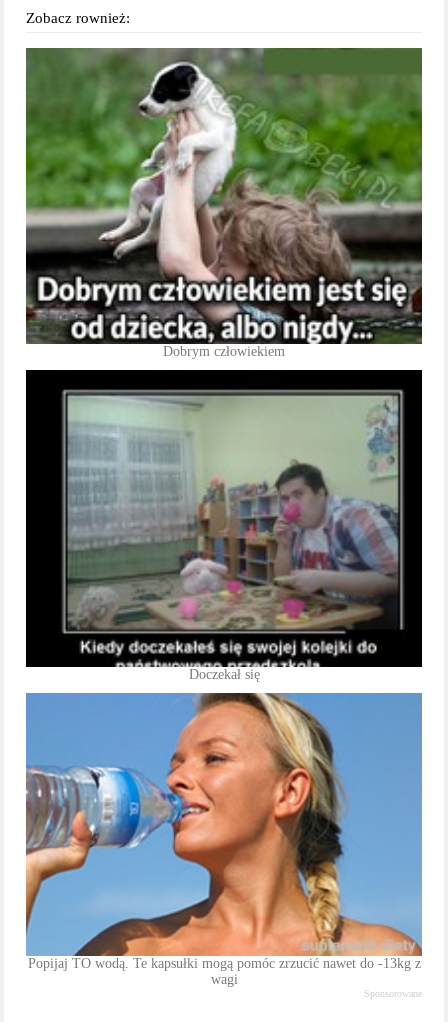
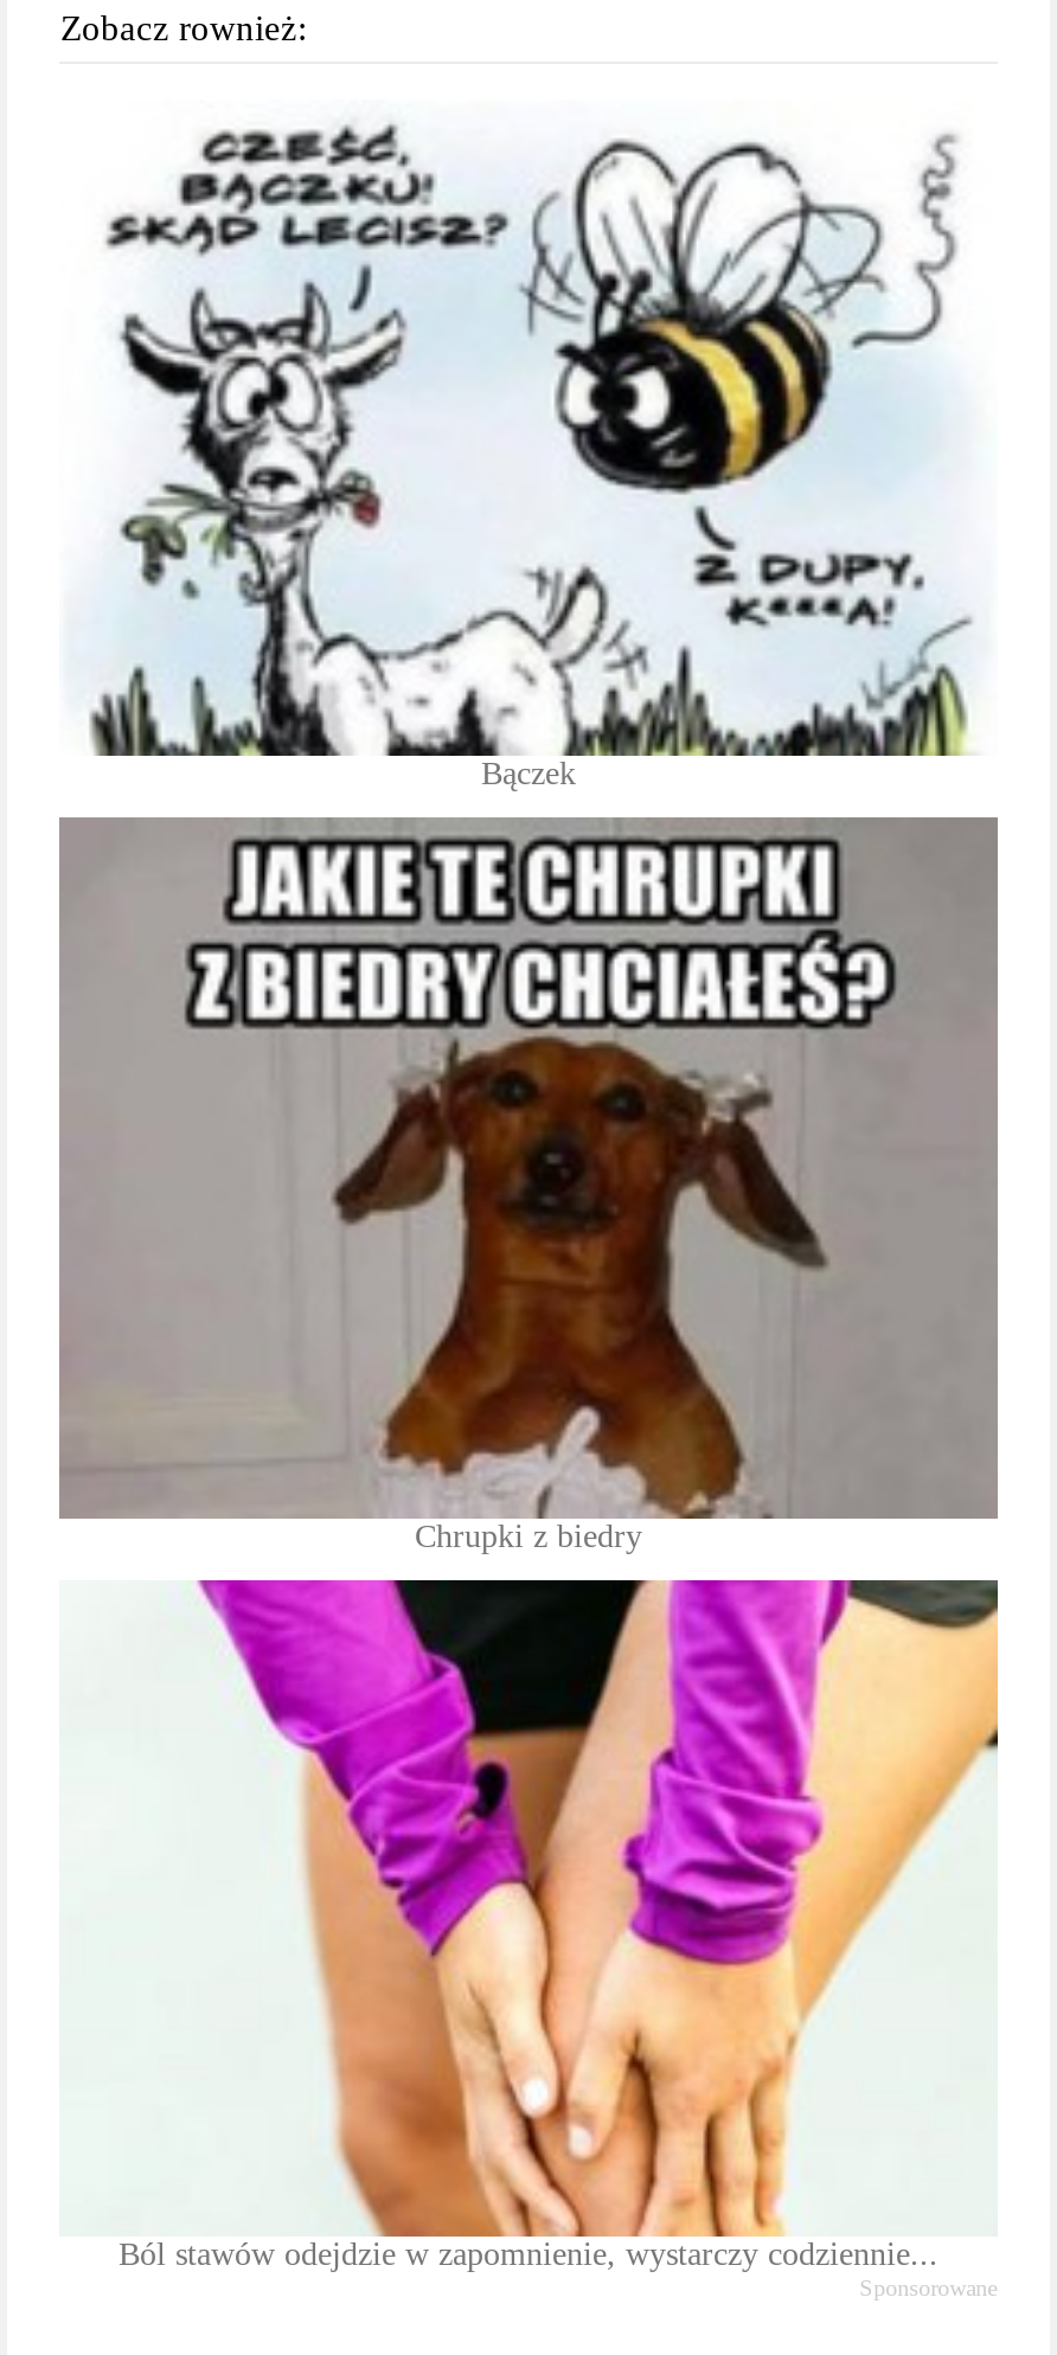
[25,47,423,359] [image] | Dobrym człowiekiem -> [59,100,998,791] [image] | Bączek
[26,369,422,682] [image] | Doczekał się -> [62,815,995,1555] [image] | Chrupki z biedry
[25,692,423,987] [image] | Popijaj TO wodą. Te kapsułki mogą pomóc zrzucić nawet do -13kg z | wagi -> [59,1578,1000,2272] [image] | Ból stawów odejdzie w zapomnienie, wystarczy codziennie...

